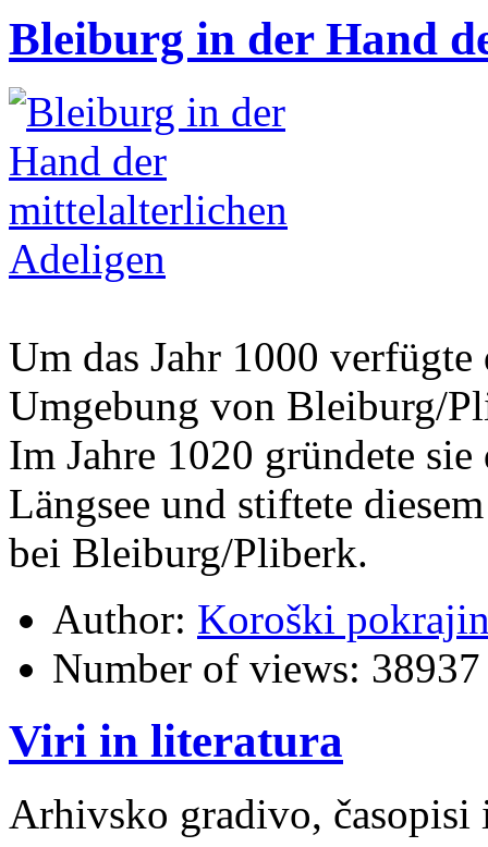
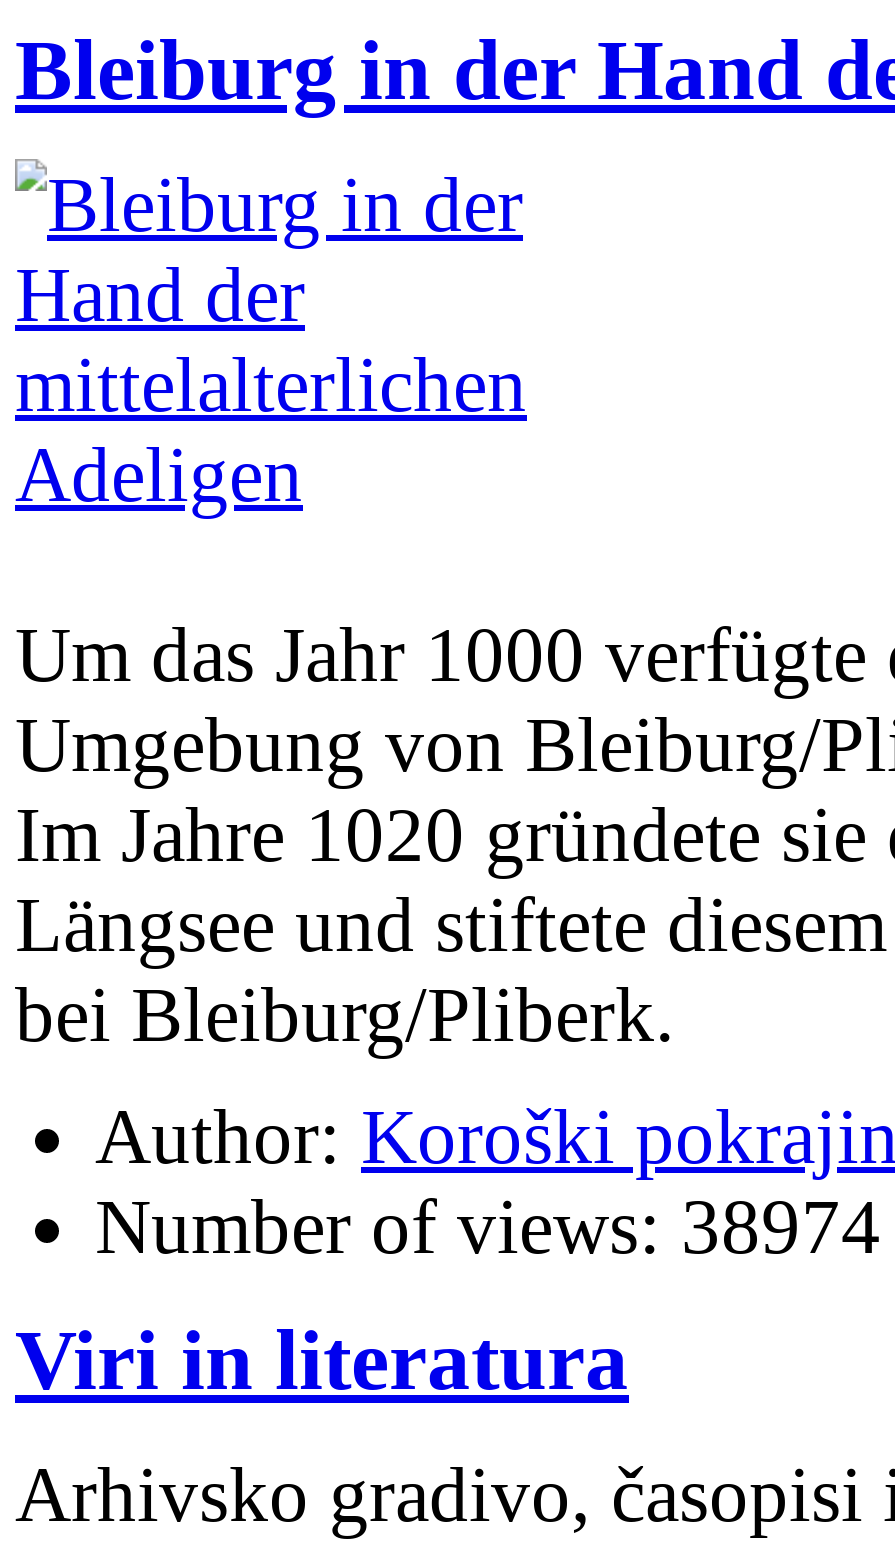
[52,645,480,691] Number of views: 38937 -> [95,1183,881,1269] Number of views: 38974

